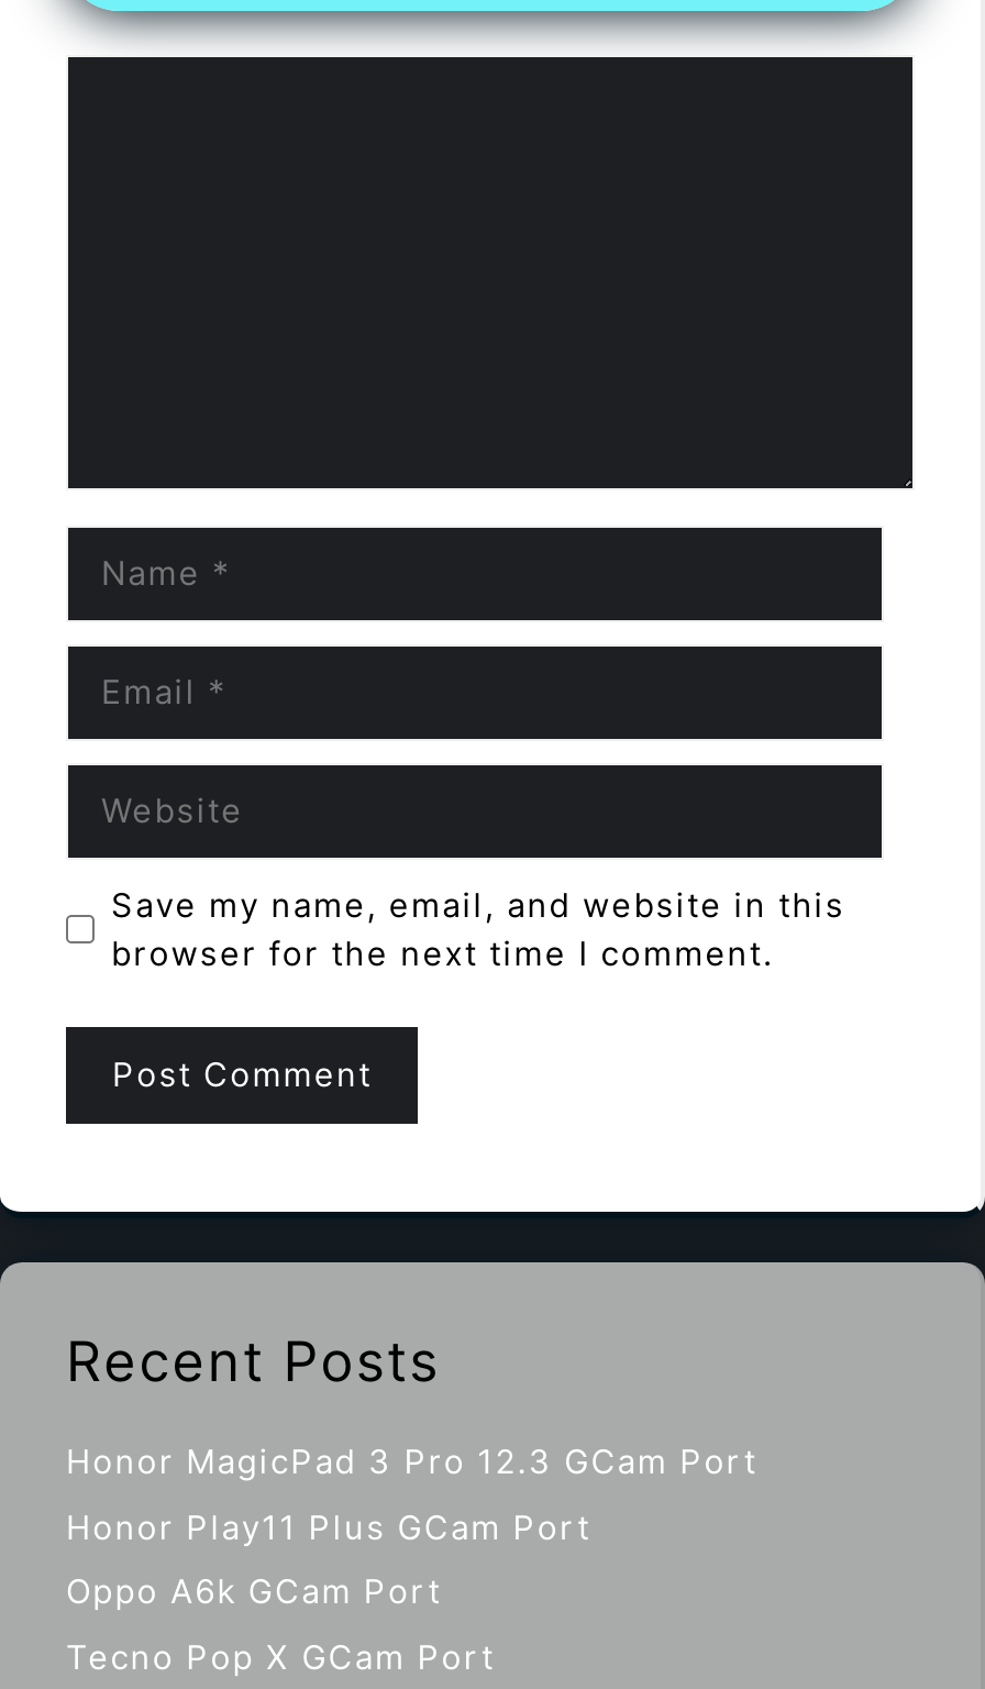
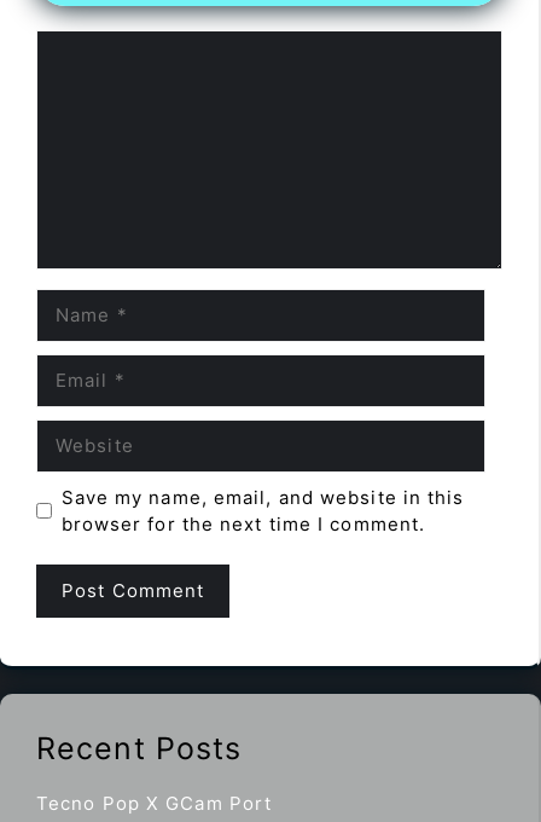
[66,1440,757,1612] Honor MagicPad 3 Pro 12.3 GCam Port | Honor Play11 Plus GCam Port | Oppo A6k GCam Port -> none

